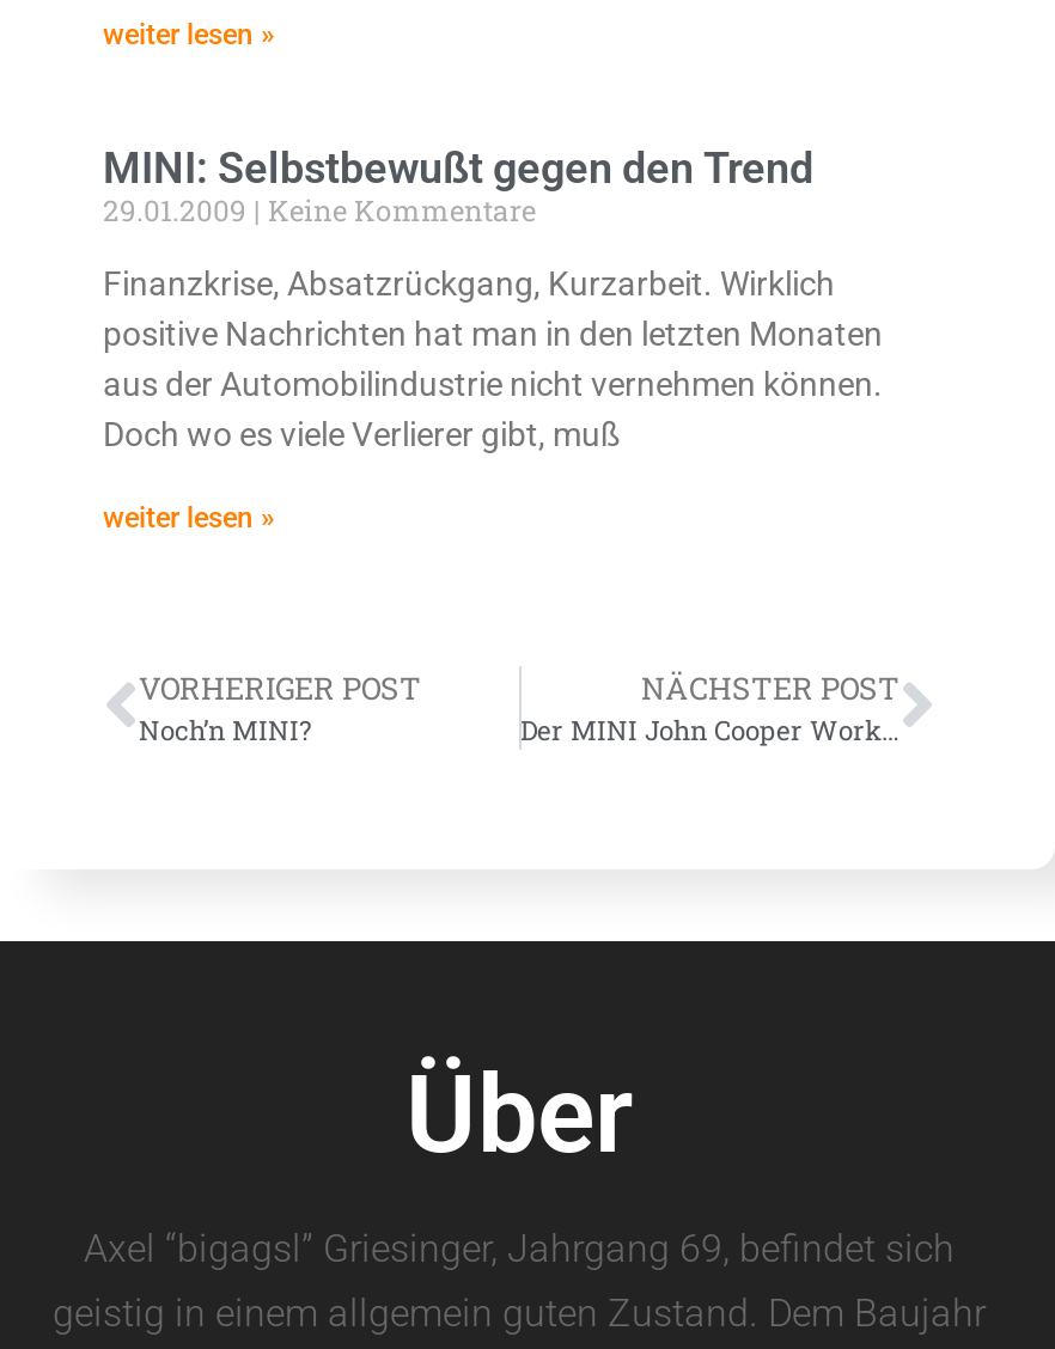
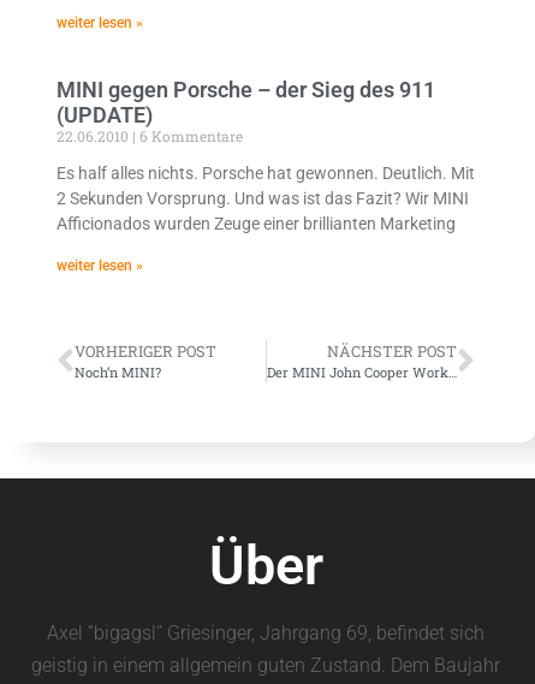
[103,143,813,229] MINI: Selbstbewußt gegen den Trend | 29.01.2009 Keine Kommentare -> [57,77,435,146] MINI gegen Porsche – der Sieg des 911 | (UPDATE) | 22.06.2010 6 Kommentare
[103,265,883,454] Finanzkrise, Absatzrückgang, Kurzarbeit. Wirklich | positive Nachrichten hat man in den letzten Monaten | aus der Automobilindustrie nicht vernehmen können. | Doch wo es viele Verlierer gibt, muß -> [57,164,475,233] Es half alles nichts. Porsche hat gewonnen. Deutlich. Mit | 2 Sekunden Vorsprung. Und was ist das Fazit? Wir MINI | Afficionados wurden Zeuge einer brillianten Marketing

